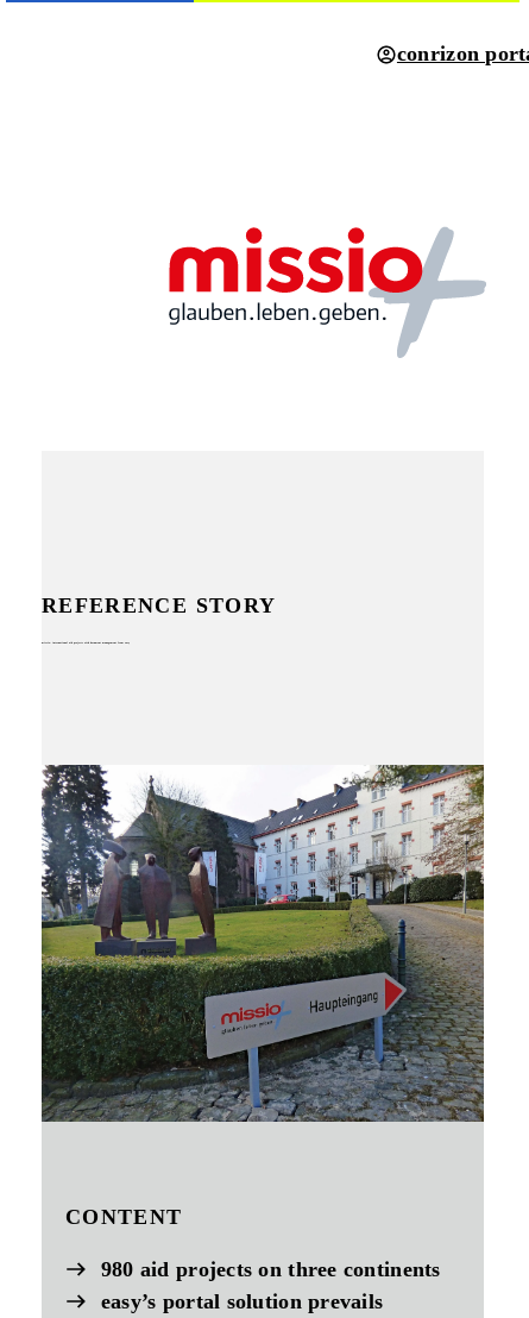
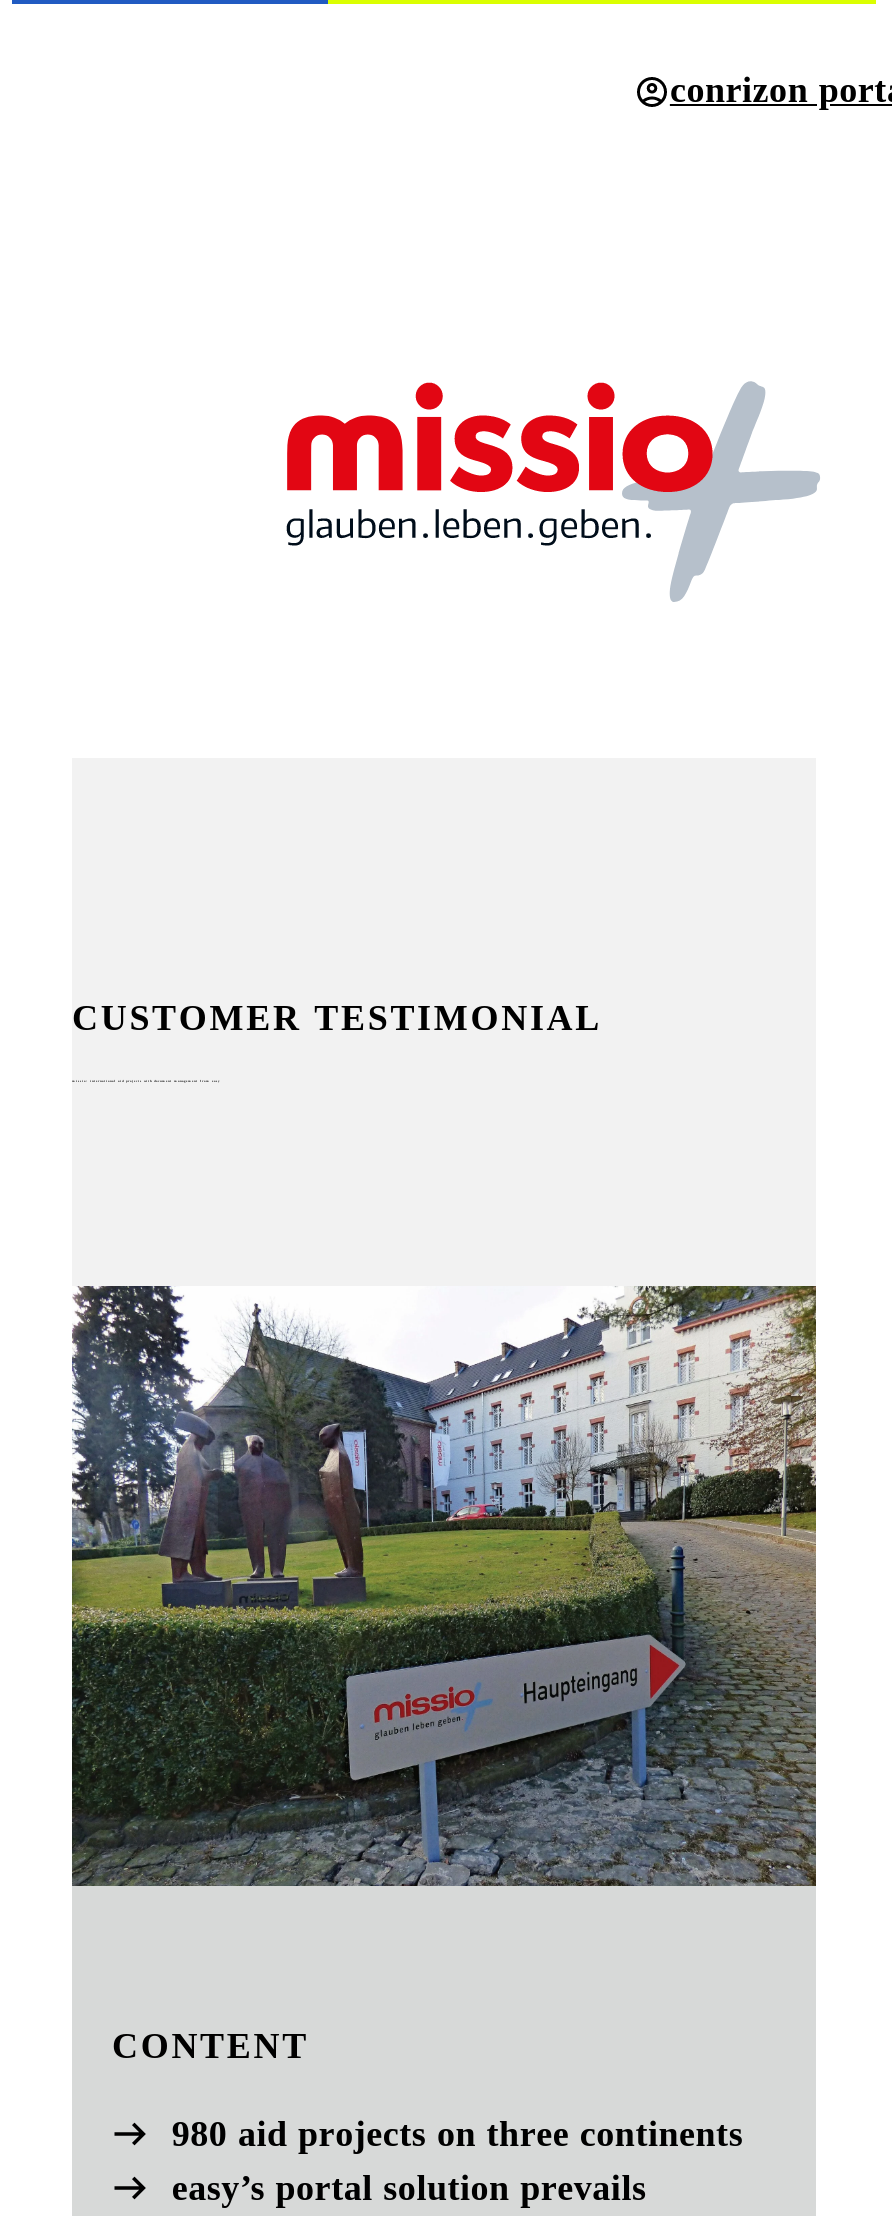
[42,594,276,618] REFERENCE STORY -> [72,999,602,1039] CUSTOMER TESTIMONIAL

